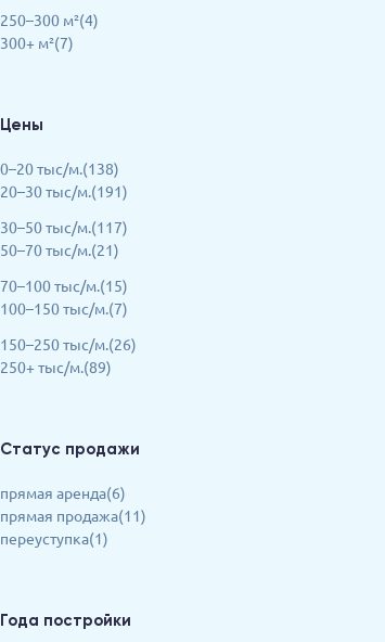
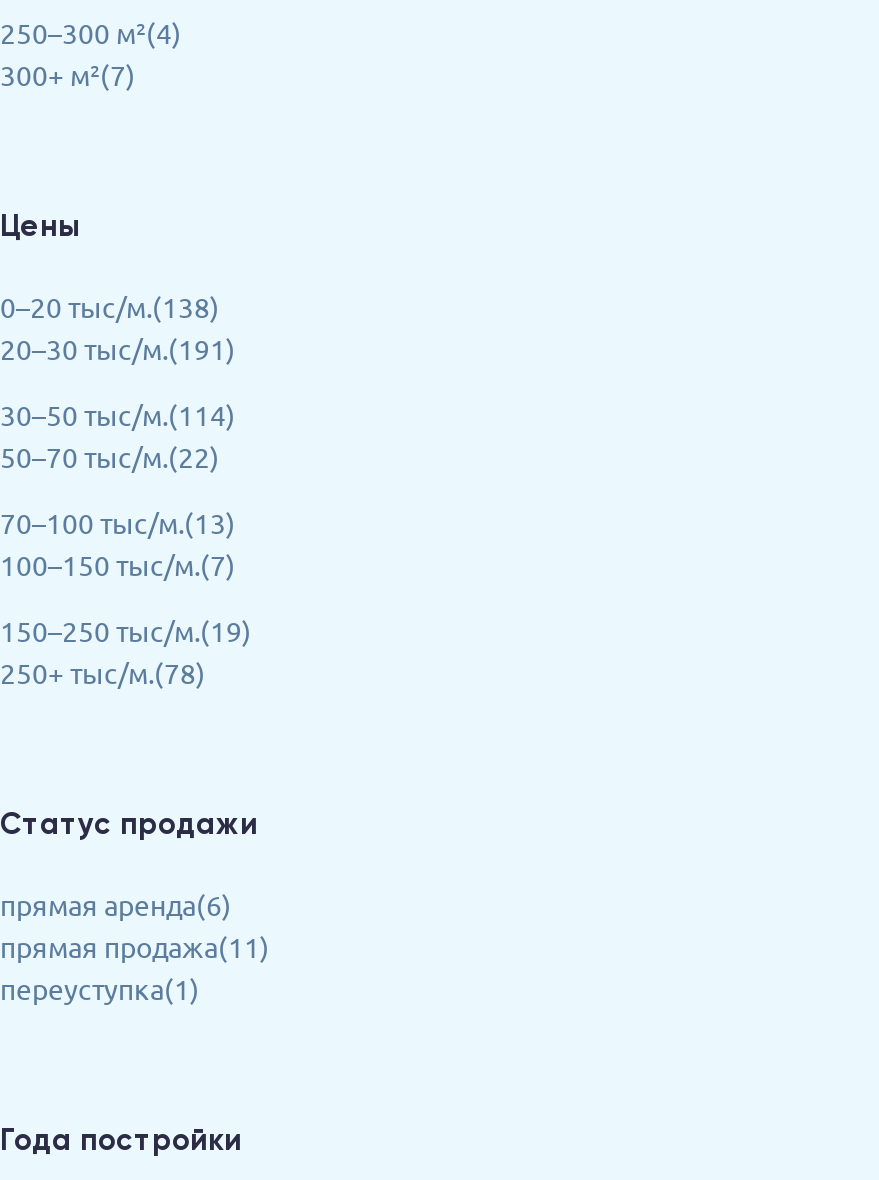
[0,217,128,259] 30–50 тыс/м.(117) | 50–70 тыс/м.(21) -> [0,396,236,474] 30–50 тыс/м.(114) | 50–70 тыс/м.(22)
[0,276,128,295] 70–100 тыс/м.(15) -> [0,504,236,540] 70–100 тыс/м.(13)
[0,334,137,377] 150–250 тыс/м.(26) | 250+ тыс/м.(89) -> [0,612,252,690] 150–250 тыс/м.(19) | 250+ тыс/м.(78)

